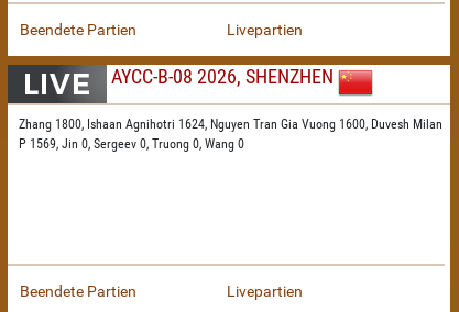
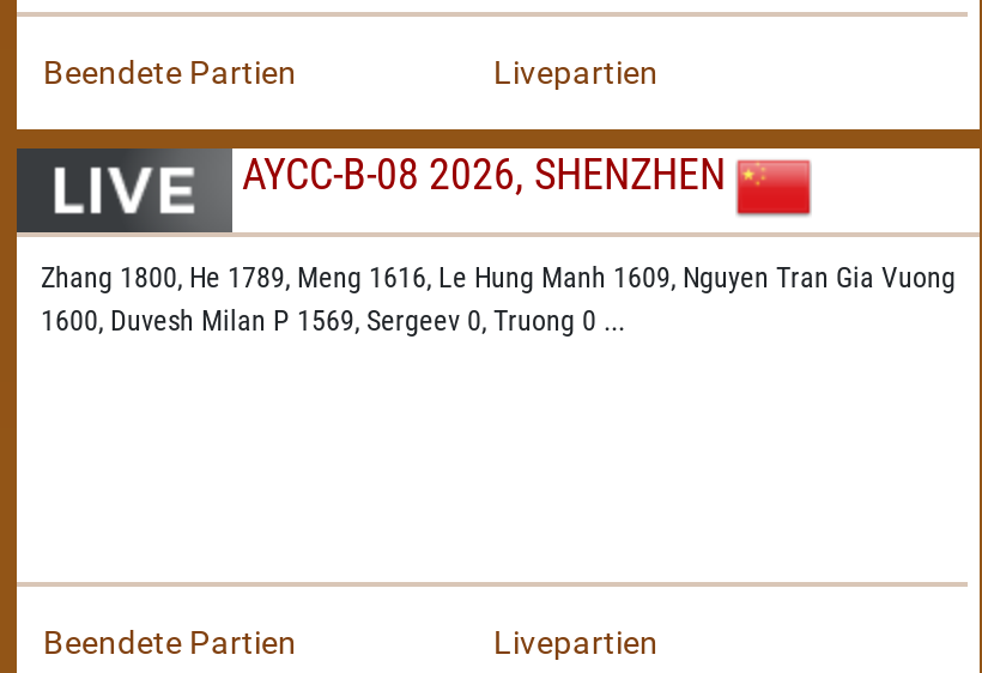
[19,116,442,152] Zhang 1800, Ishaan Agnihotri 1624, Nguyen Tran Gia Vuong 1600, Duvesh Milan | P 1569, Jin 0, Sergeev 0, Truong 0, Wang 0 -> [41,261,956,338] Zhang 1800, He 1789, Meng 1616, Le Hung Manh 1609, Nguyen Tran Gia Vuong | 1600, Duvesh Milan P 1569, Sergeev 0, Truong 0...

